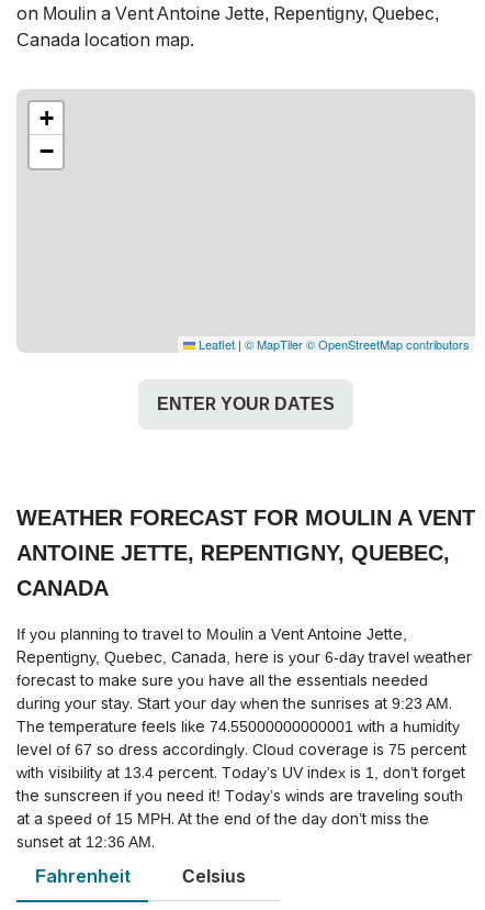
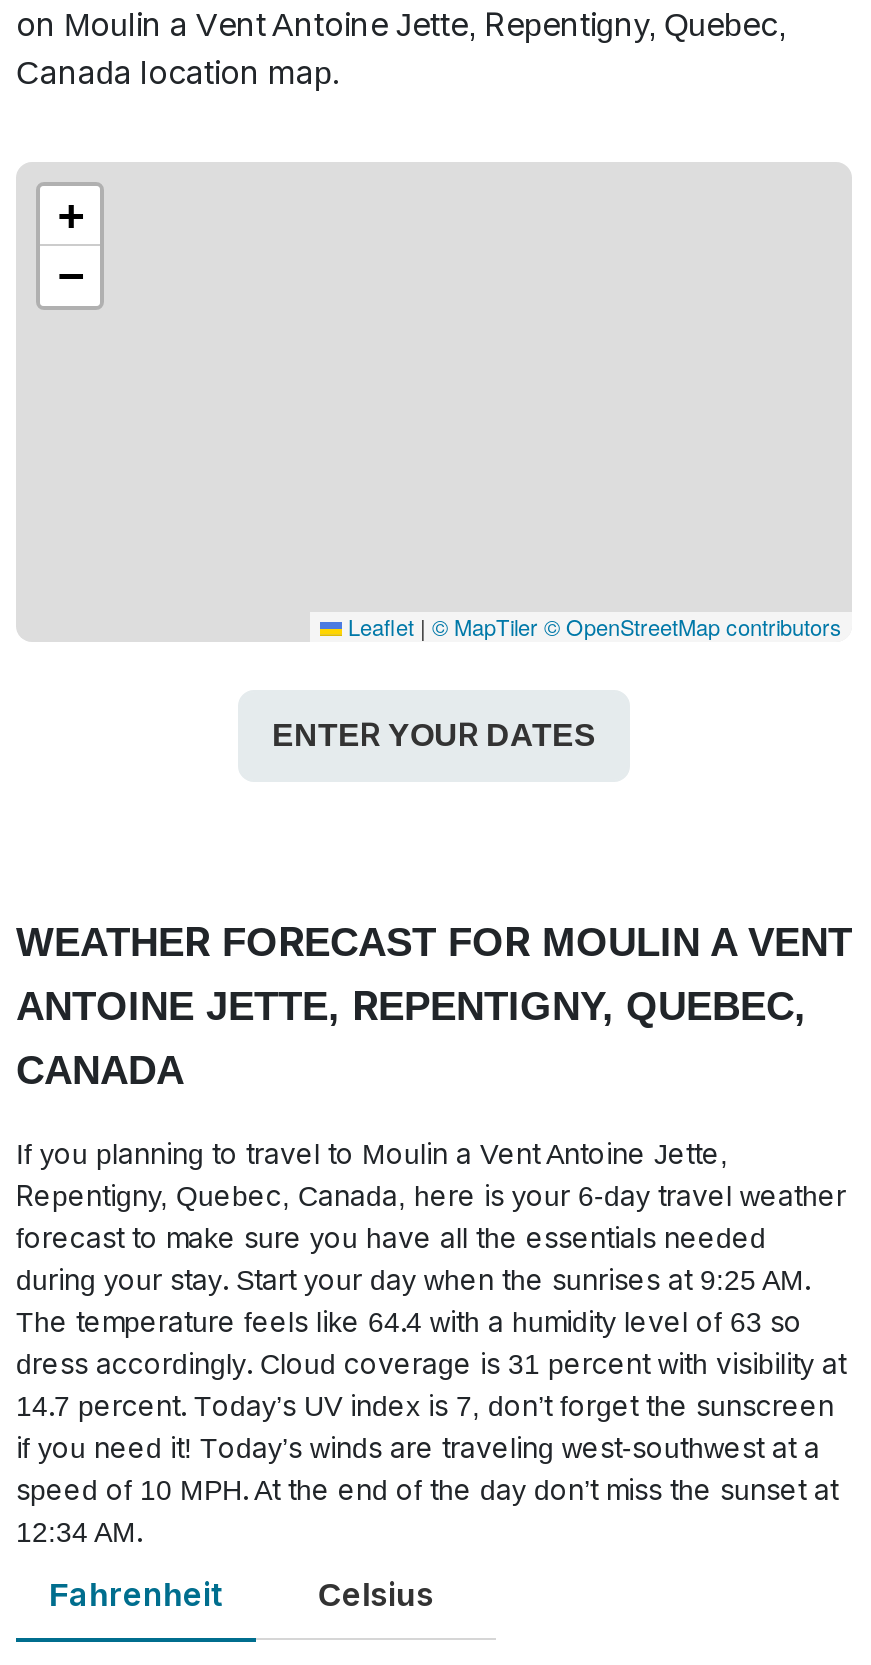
[16,695,466,851] during your stay. Start your day when the sunrises at 9:23 AM. | The temperature feels like 74.55000000000001 with a humidity | level of 67 so dress accordingly. Cloud coverage is 75 percent | with visibility at 13.4 percent. Today’s UV index is 1, don’t forget | the sunscreen if you need it! Today’s winds are traveling south | at a speed of 15 MPH. At the end of the day don’t miss the | sunset at 12:36 AM. -> [16,1264,846,1548] during your stay. Start your day when the sunrises at 9:25 AM. | The temperature feels like 64.4 with a humidity level of 63 so | dress accordingly. Cloud coverage is 31 percent with visibility at | 14.7 percent. Today’s UV index is 7, don’t forget the sunscreen | if you need it! Today’s winds are traveling west-southwest at a | speed of 10 MPH. At the end of the day don’t miss the sunset at | 12:34 AM.

